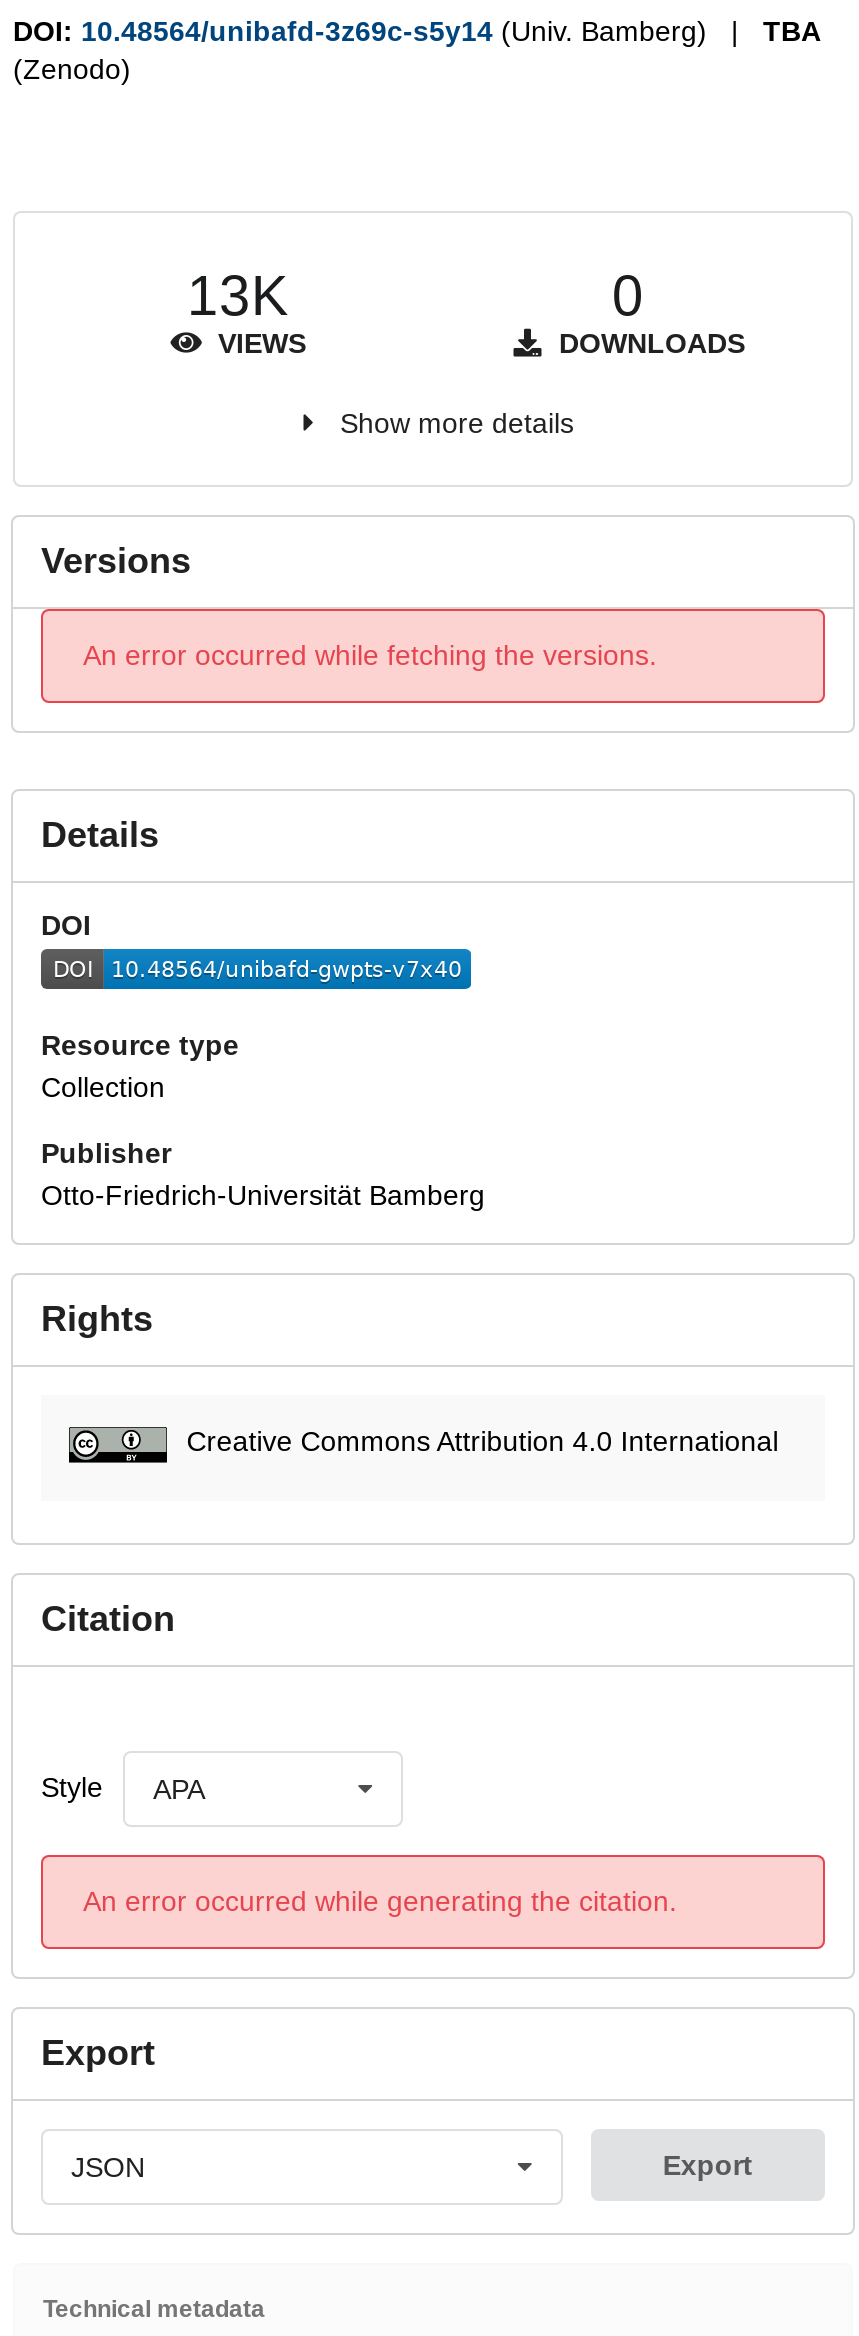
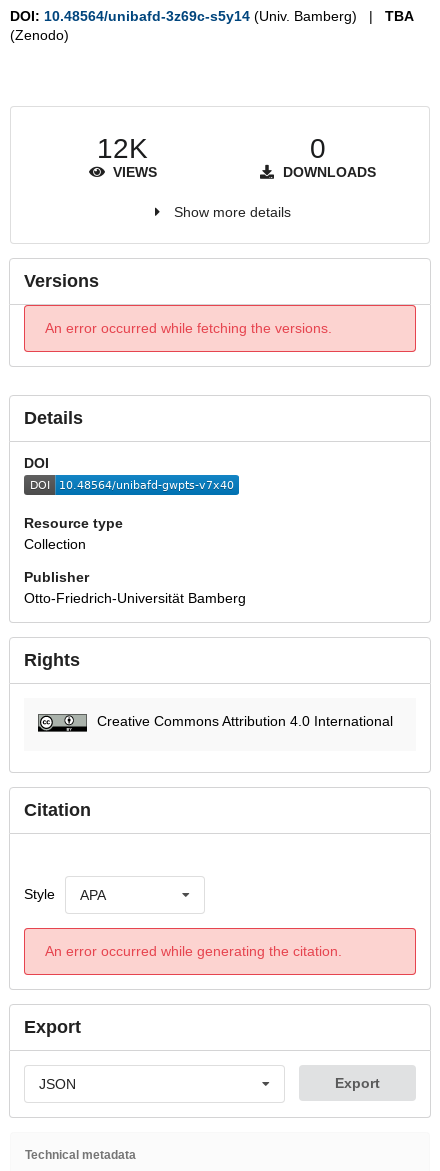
[187,265,289,327] 13K -> [97,133,148,164] 12K

